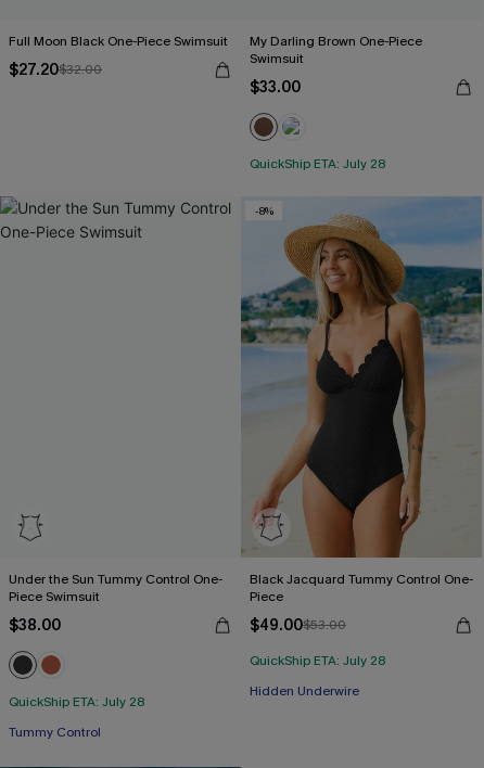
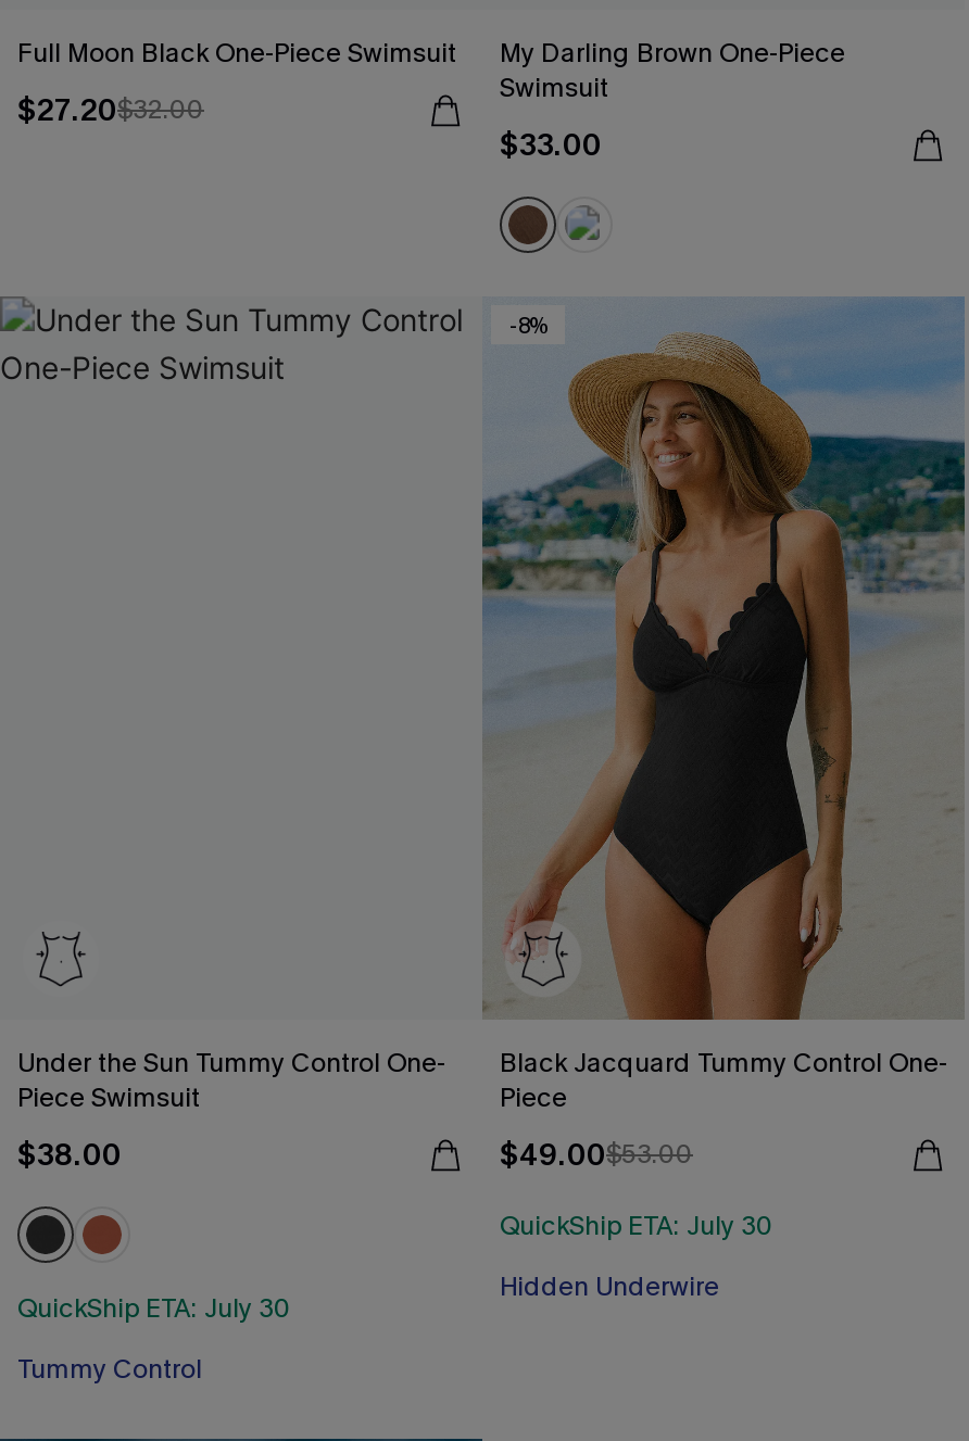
[250,155,386,172] QuickShip ETA: July 28 -> none
[250,652,386,669] QuickShip ETA: July 28 -> [500,1209,773,1243] QuickShip ETA: July 30
[9,693,145,711] QuickShip ETA: July 28 -> [17,1291,291,1326] QuickShip ETA: July 30

